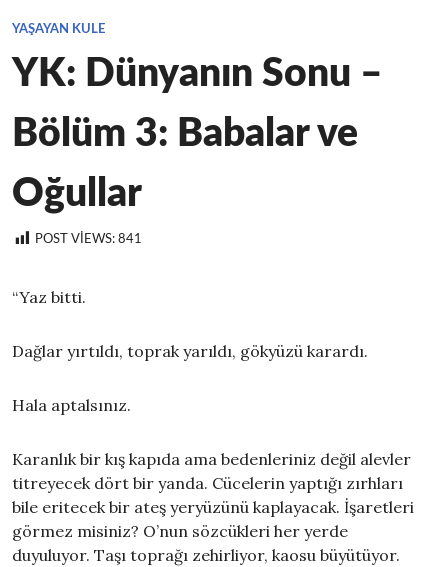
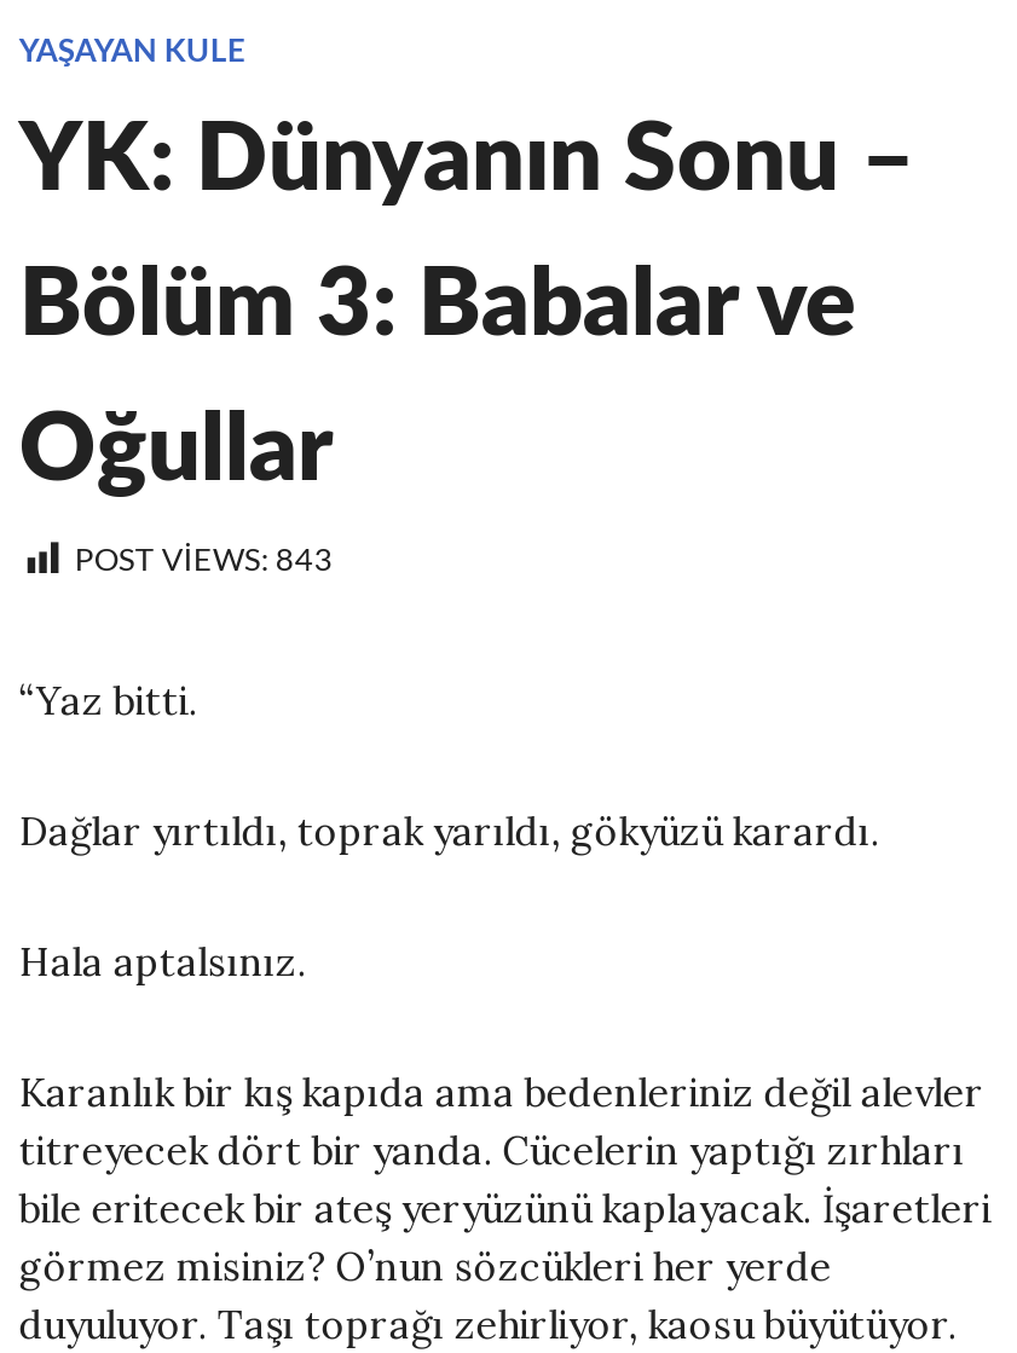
[35,233,142,246] POST VIEWS: 841 -> [75,546,334,577] POST VIEWS: 843

